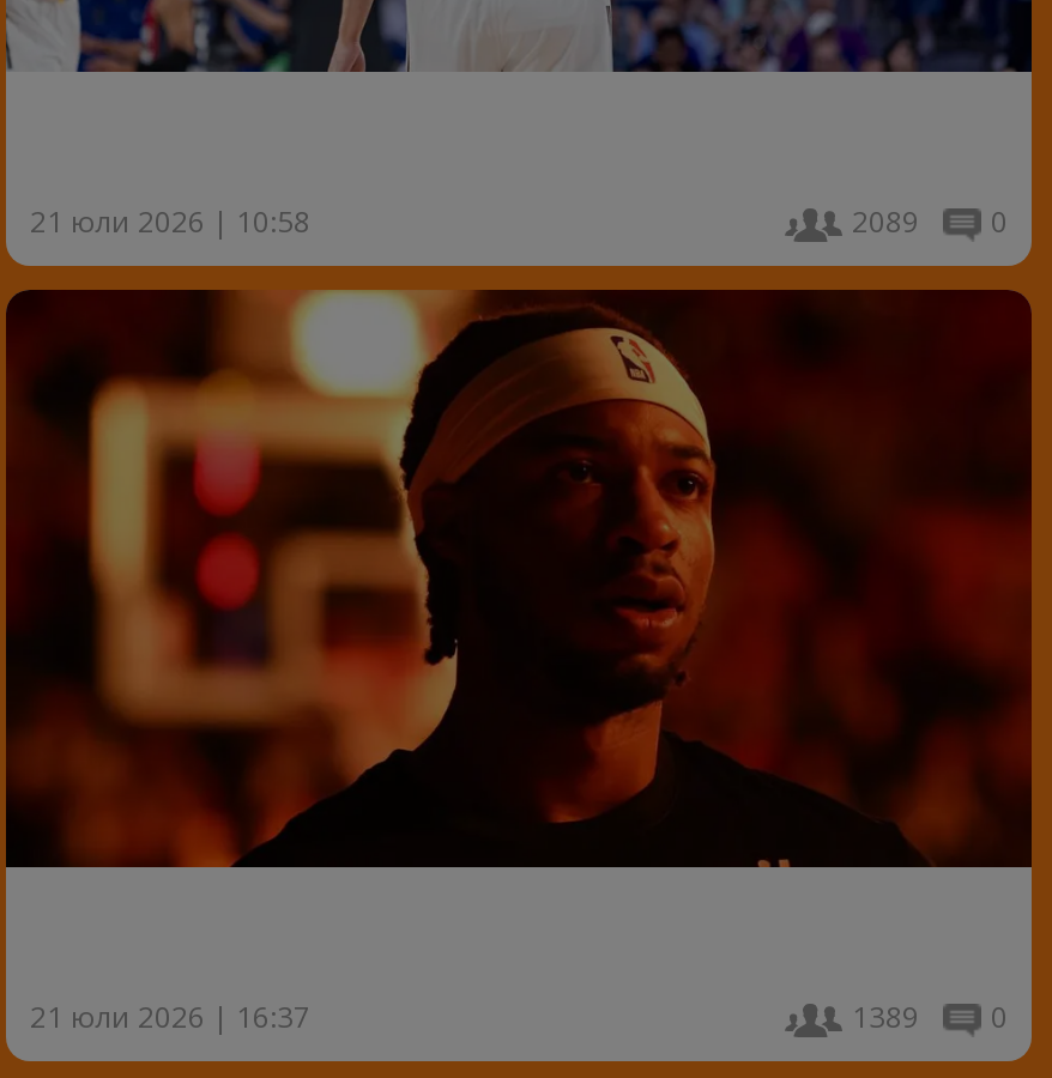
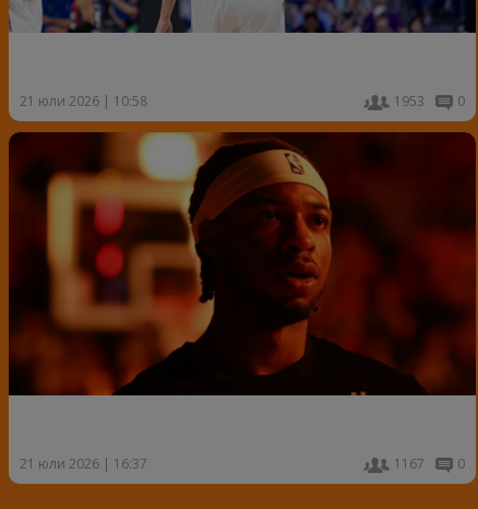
[852,200,1008,241] 2089 0 -> [394,91,465,110] 1953 0
[852,995,1008,1036] 1389 0 -> [394,454,465,472] 1167 0

